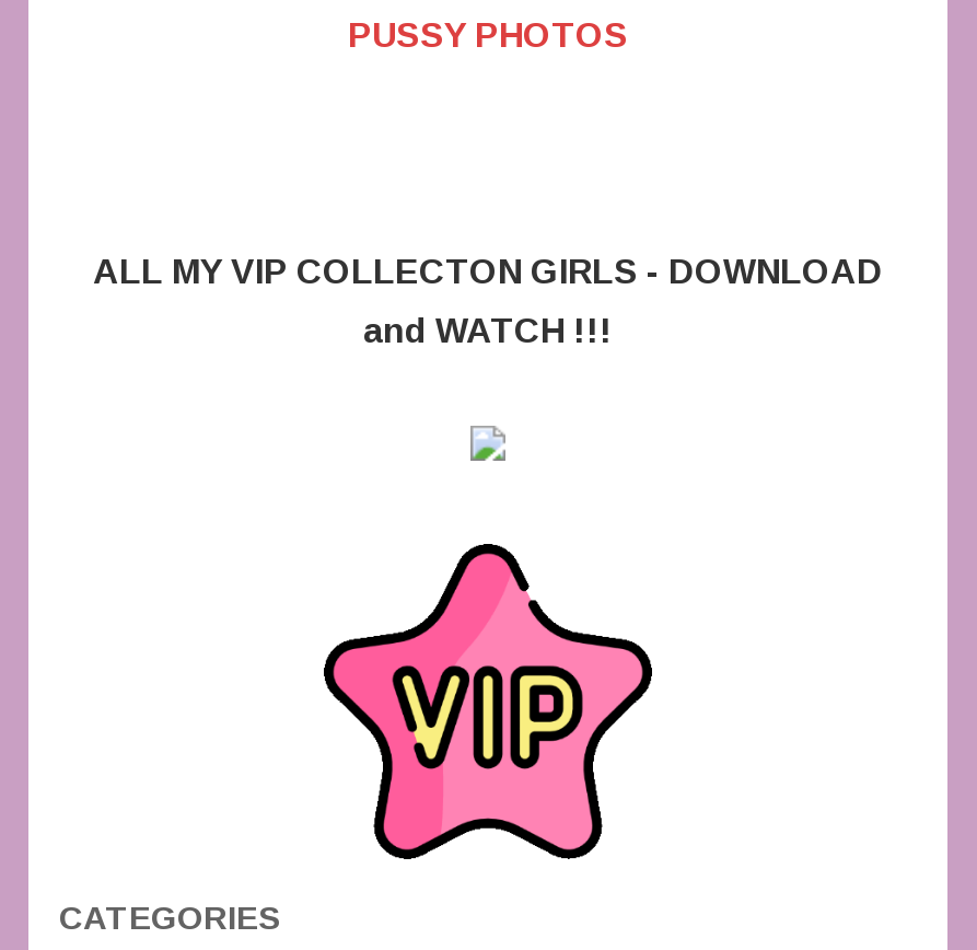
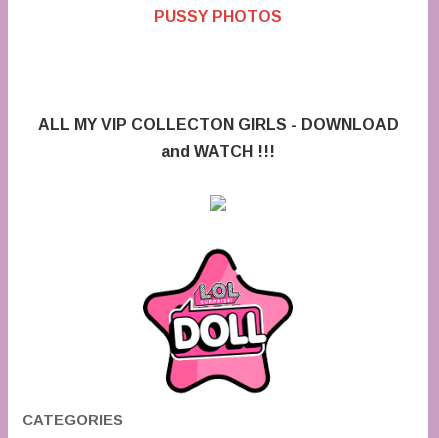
[379,616,595,787] [image] -> [168,281,267,361] [image]

